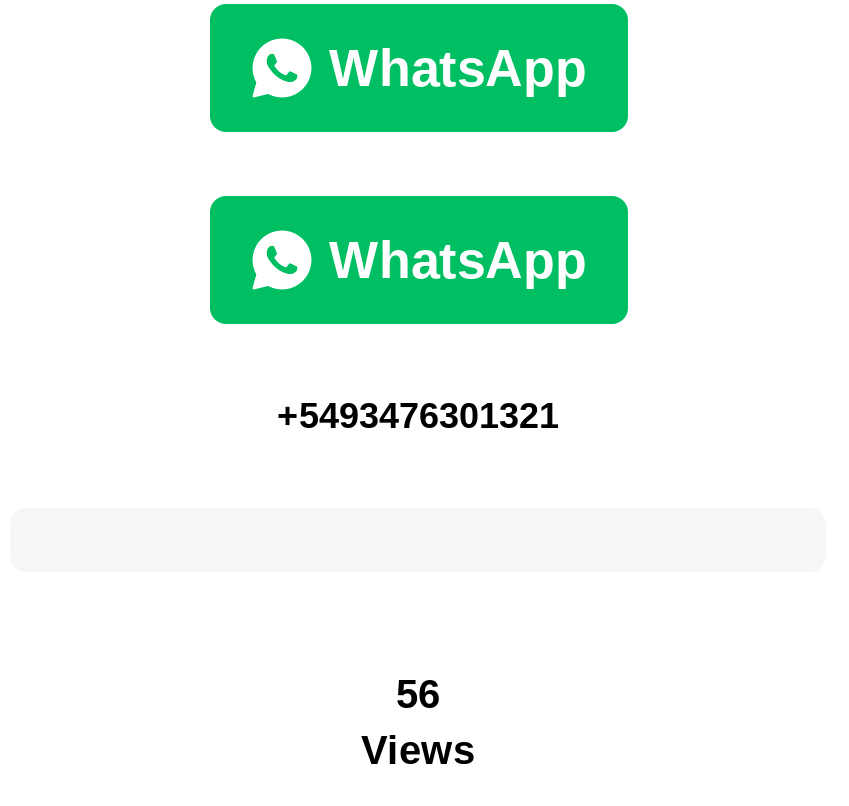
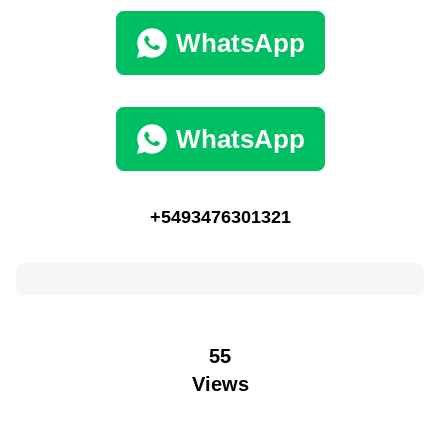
[396,672,440,716] 56 -> [209,345,231,367] 55

